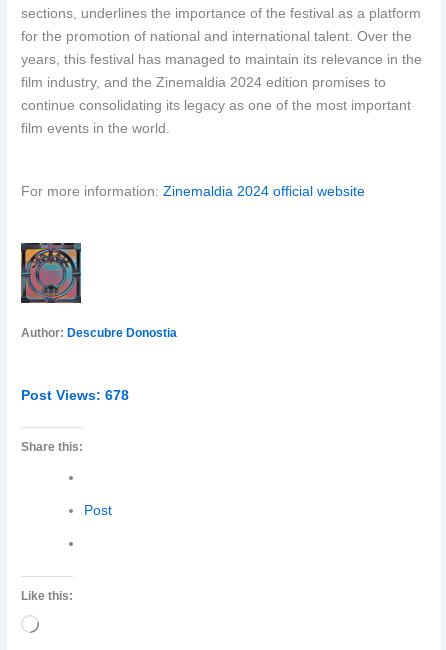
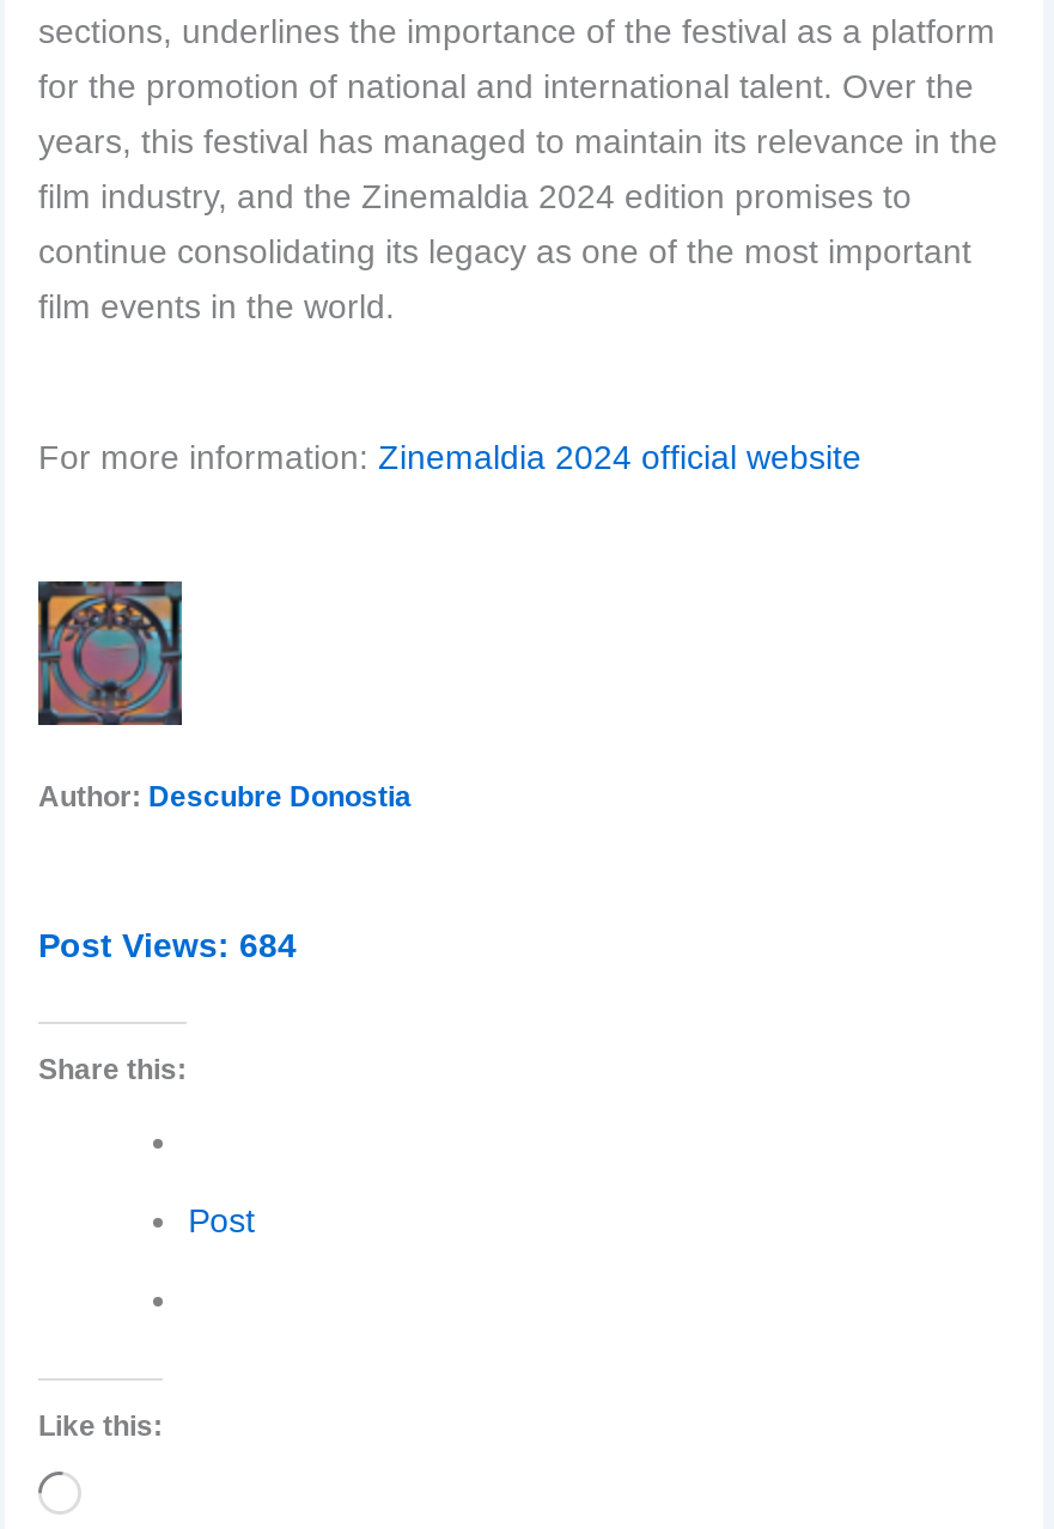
[21,387,129,403] Post Views: 678 -> [38,926,297,965] Post Views: 684

